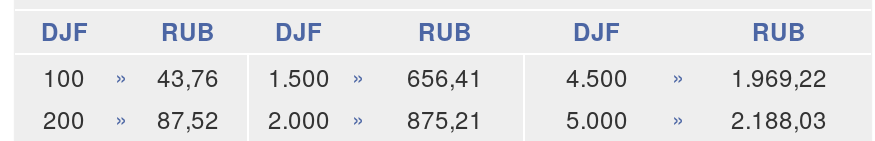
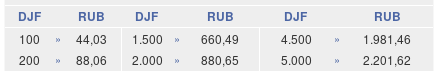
[157,59,219,93] 43,76 -> [76,30,107,47] 44,03
[407,59,483,93] 656,41 -> [201,30,239,47] 660,49
[731,59,827,93] 1.969,22 -> [363,30,411,47] 1.981,46
[157,101,219,135] 87,52 -> [76,51,107,68] 88,06
[407,101,483,135] 875,21 -> [201,51,239,68] 880,65
[731,101,827,135] 2.188,03 -> [363,51,411,68] 2.201,62

